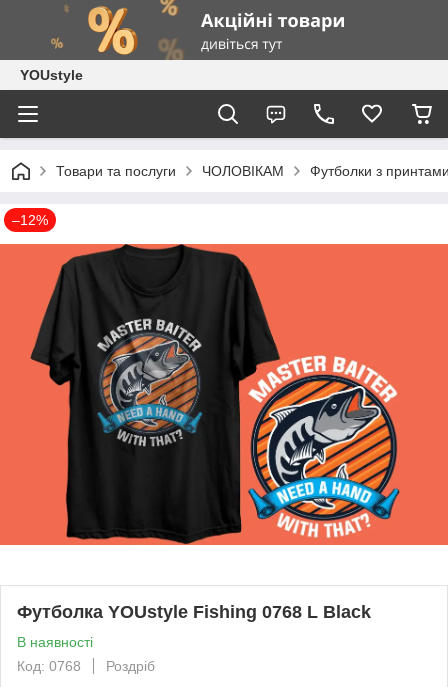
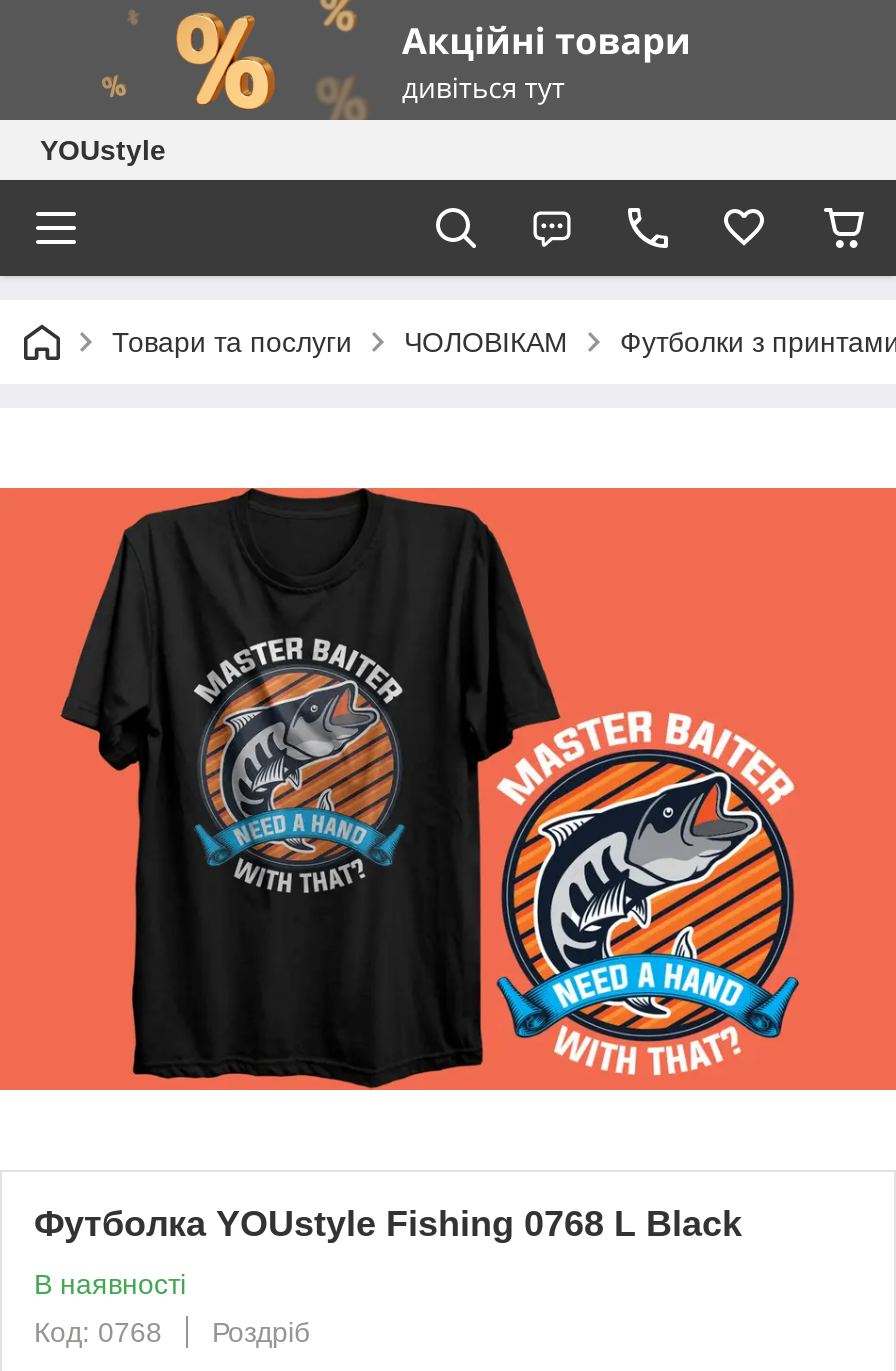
[12,212,48,228] –12% -> none

